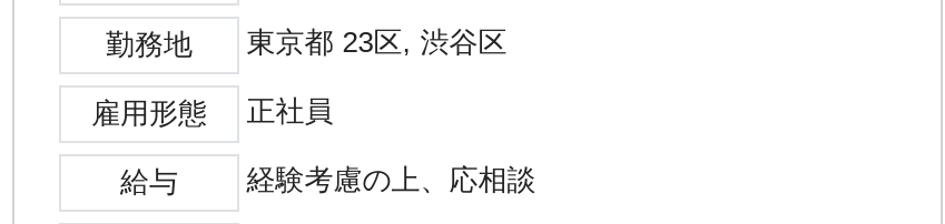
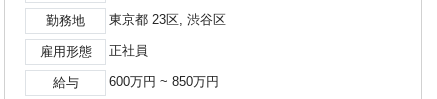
[246,164,536,197] 経験考慮の上、応相談 -> [109,74,219,89] 600万円 ~ 850万円

